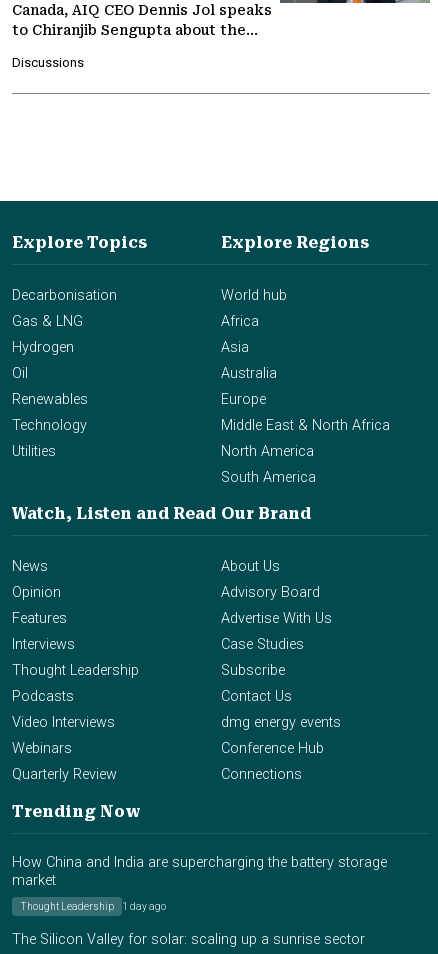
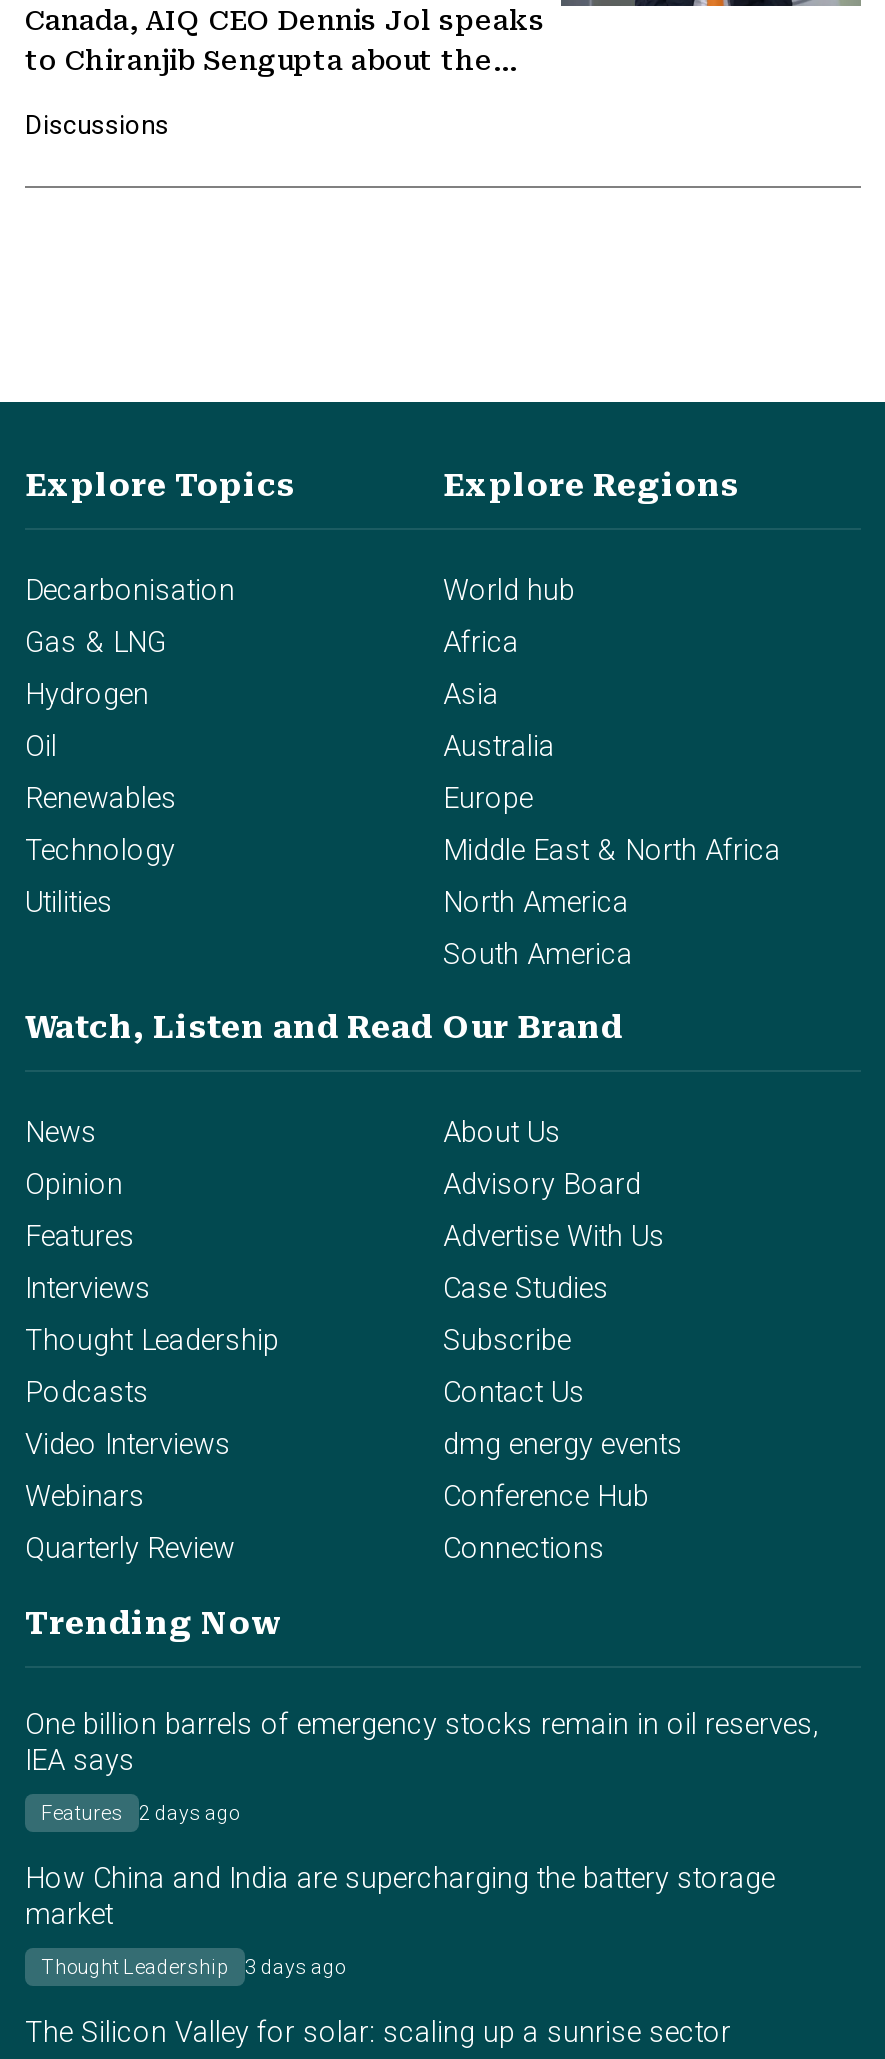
none -> [25,1707,819,1823] One billion barrels of emergency stocks remain in oil reserves, | IEA says | Features | 2 days ago
[20,901,166,912] Thought Leadership 1 day ago -> [41,1956,345,1978] Thought Leadership 3 days ago

